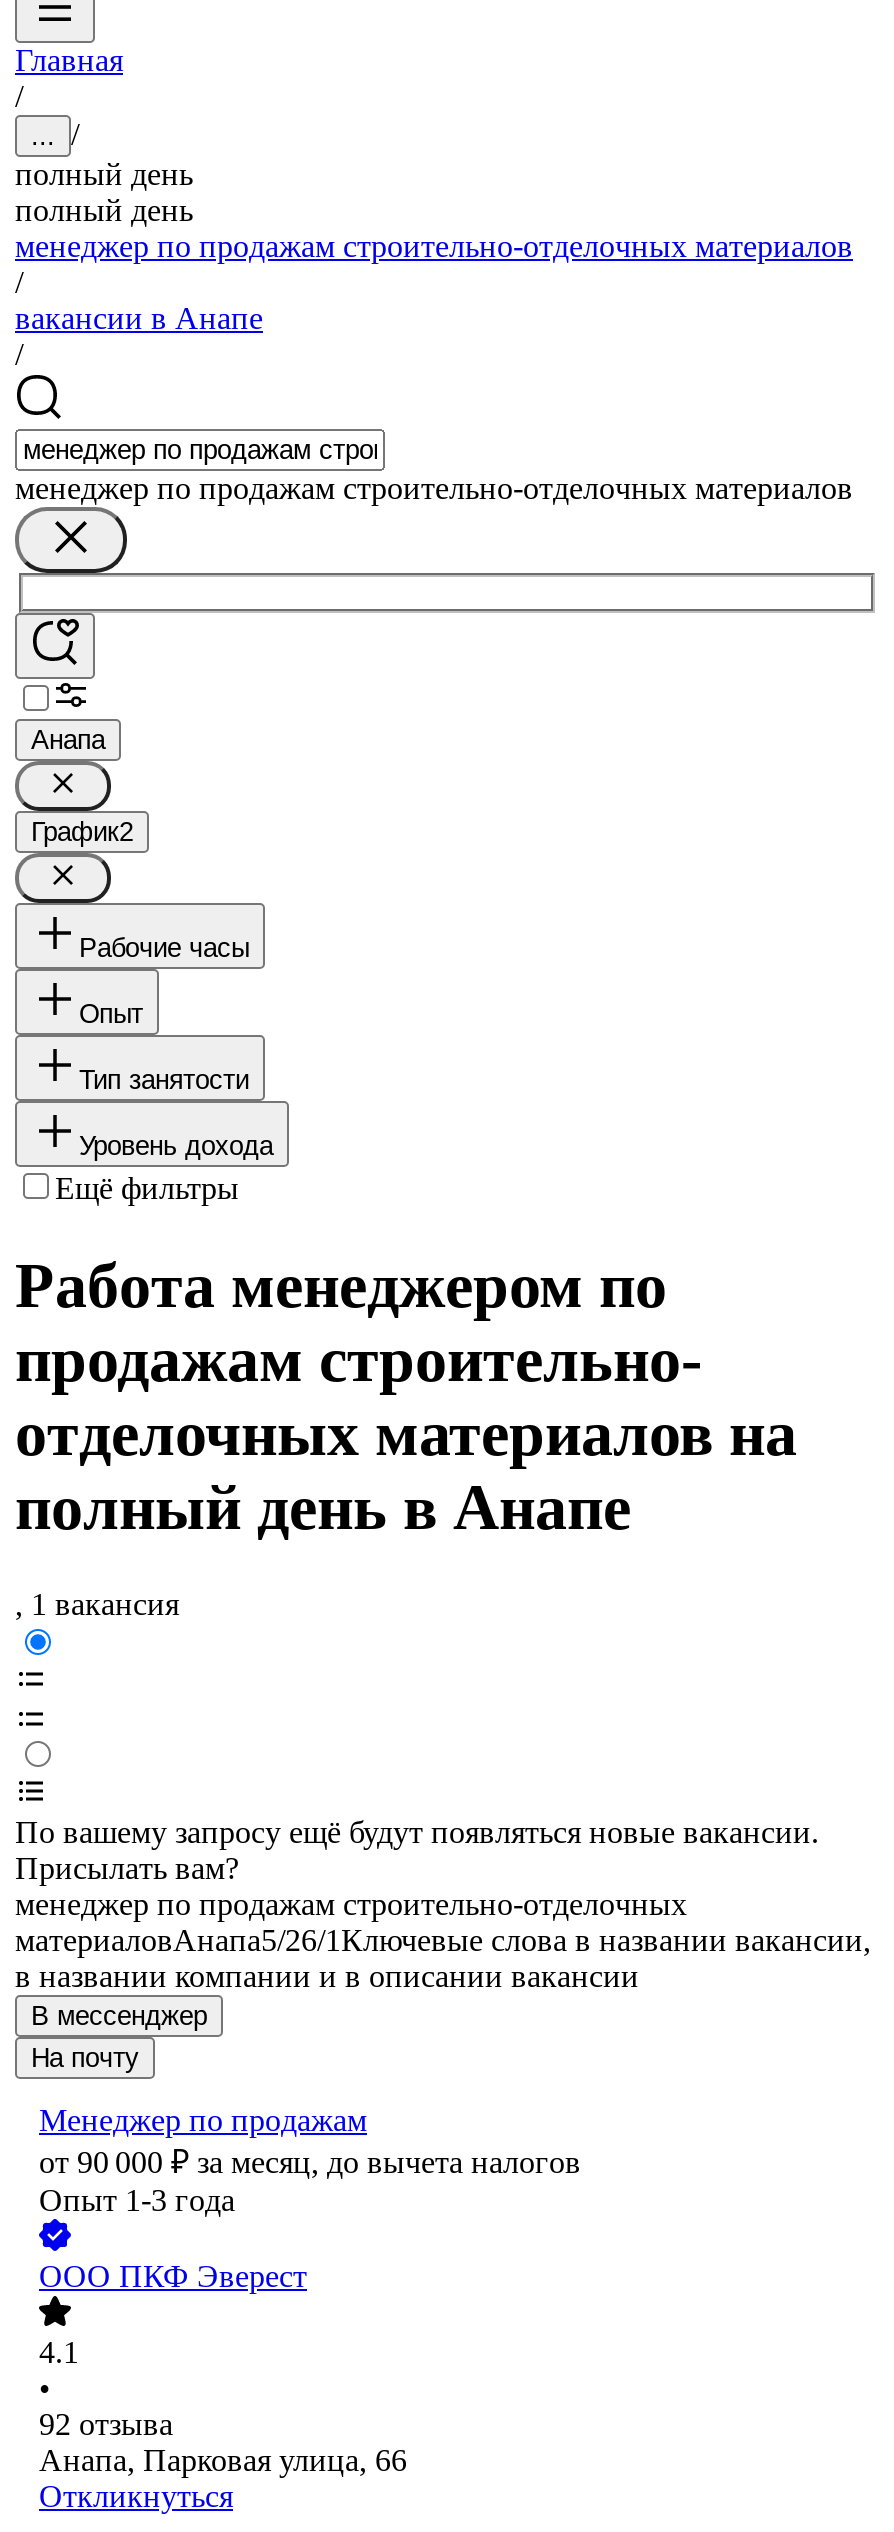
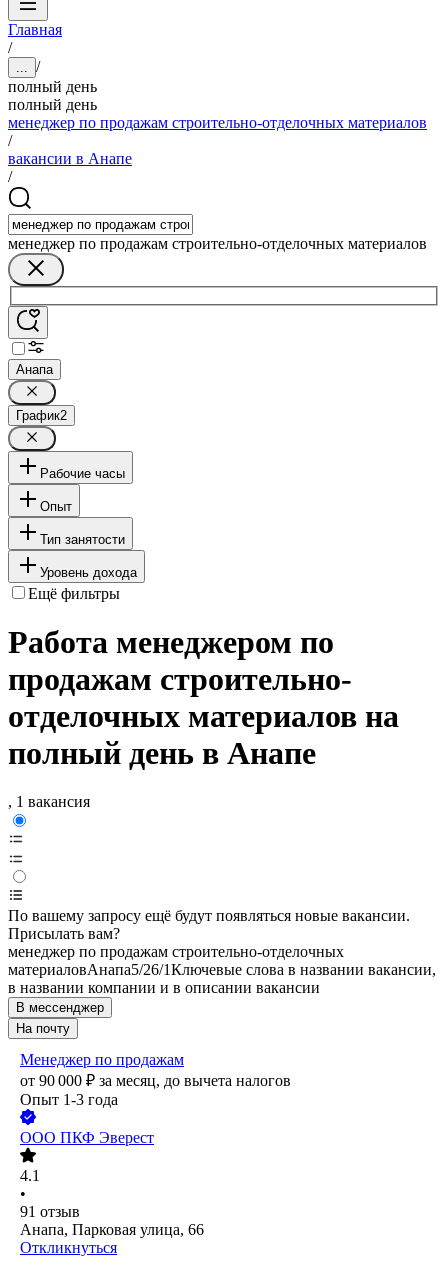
[39,2408,173,2442] 92 отзыва -> [20,1203,80,1220] 91 отзыв

